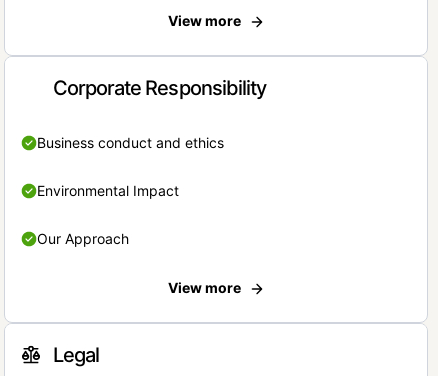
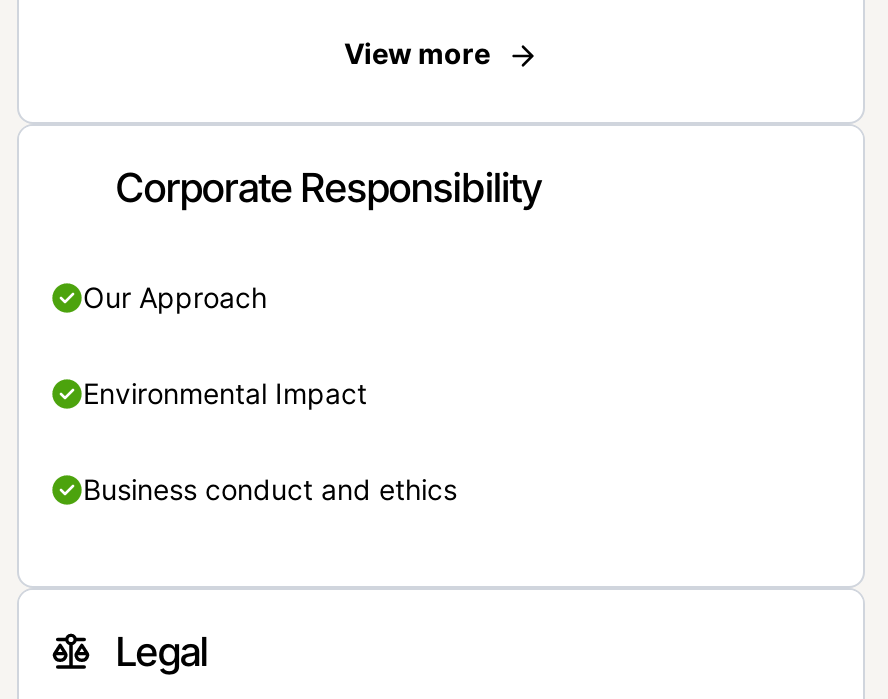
moved [37,134,224,151] -> [83,472,457,506]: Business conduct and ethics
moved [37,182,179,247] -> [83,280,367,410]: Environmental Impact | Our Approach
[167,279,240,296] View more -> none

